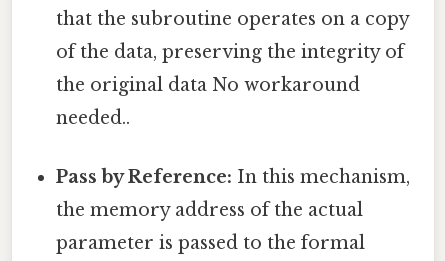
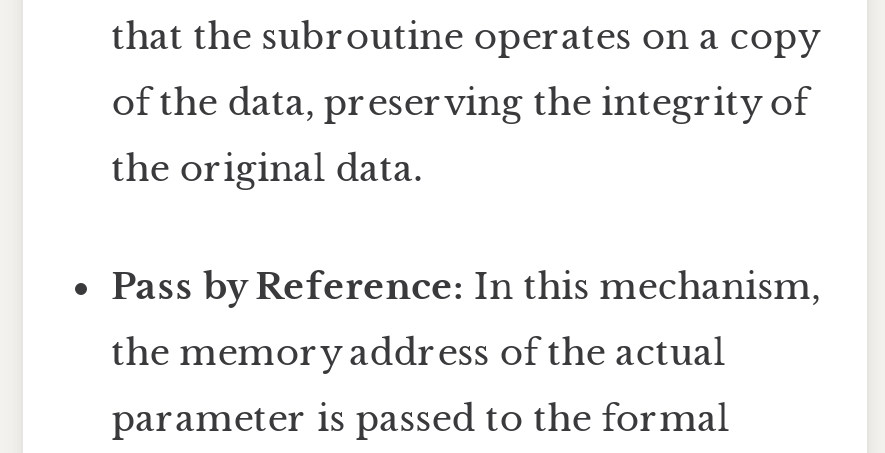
[56,74,360,129] the original data No workaround | needed.. -> [111,146,421,190] the original data.

